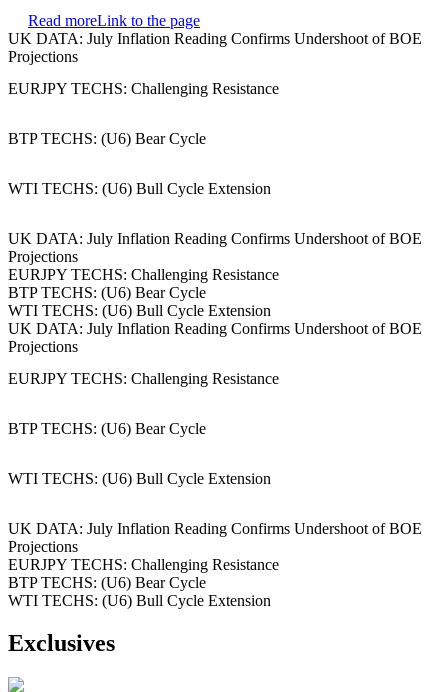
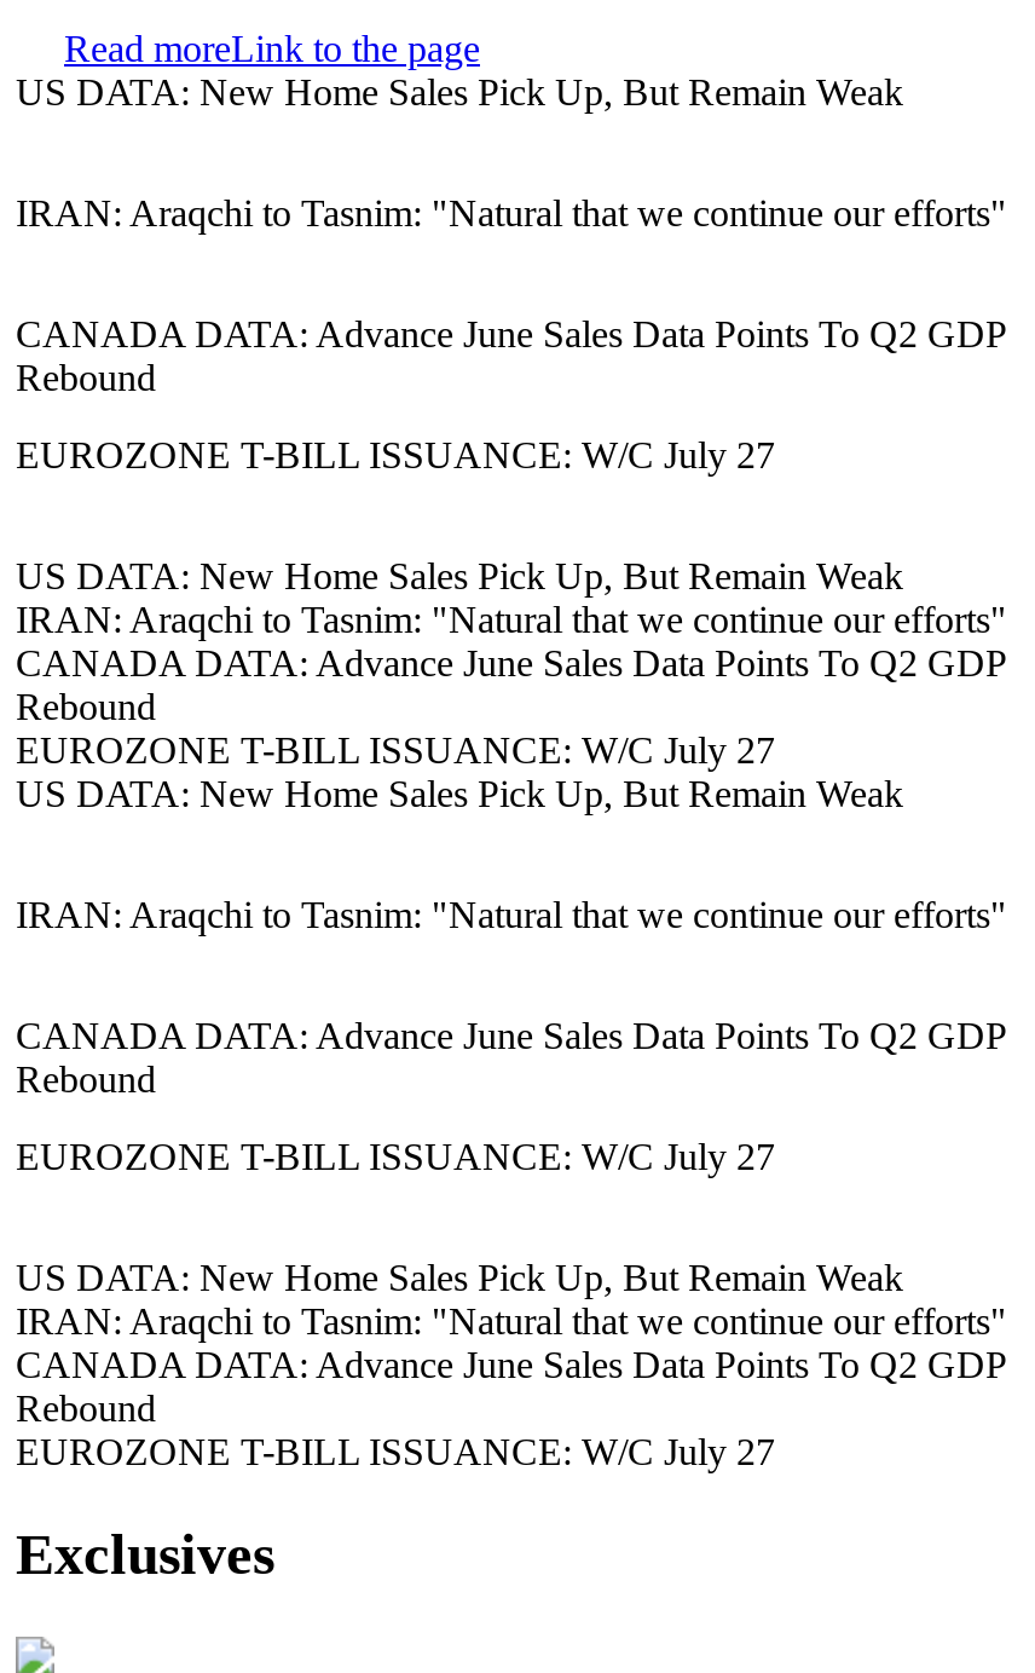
[8,30,422,65] UK DATA: July Inflation Reading Confirms Undershoot of BOE | Projections -> [16,72,903,113] US DATA: New Home Sales Pick Up, But Remain Weak
[8,80,279,97] EURJPY TECHS: Challenging Resistance -> [16,193,1007,234] IRAN: Araqchi to Tasnim: "Natural that we continue our efforts"
[8,130,206,147] BTP TECHS: (U6) Bear Cycle -> [16,314,1005,398] CANADA DATA: Advance June Sales Data Points To Q2 GDP | Rebound
[8,180,271,197] WTI TECHS: (U6) Bull Cycle Extension -> [16,435,775,476] EUROZONE T-BILL ISSUANCE: W/C July 27
[8,230,422,355] UK DATA: July Inflation Reading Confirms Undershoot of BOE | Projections | EURJPY TECHS: Challenging Resistance | BTP TECHS: (U6) Bear Cycle | WTI TECHS: (U6) Bull Cycle Extension | UK DATA: July Inflation Reading Confirms Undershoot of BOE | Projections -> [16,556,1007,815] US DATA: New Home Sales Pick Up, But Remain Weak | IRAN: Araqchi to Tasnim: "Natural that we continue our efforts" | CANADA DATA: Advance June Sales Data Points To Q2 GDP | Rebound | EUROZONE T-BILL ISSUANCE: W/C July 27 | US DATA: New Home Sales Pick Up, But Remain Weak
[8,370,279,387] EURJPY TECHS: Challenging Resistance -> [16,894,1007,936] IRAN: Araqchi to Tasnim: "Natural that we continue our efforts"
[8,420,206,437] BTP TECHS: (U6) Bear Cycle -> [16,1015,1005,1100] CANADA DATA: Advance June Sales Data Points To Q2 GDP | Rebound
[8,470,271,487] WTI TECHS: (U6) Bull Cycle Extension -> [16,1136,775,1178] EUROZONE T-BILL ISSUANCE: W/C July 27
[8,520,422,609] UK DATA: July Inflation Reading Confirms Undershoot of BOE | Projections | EURJPY TECHS: Challenging Resistance | BTP TECHS: (U6) Bear Cycle | WTI TECHS: (U6) Bull Cycle Extension -> [16,1257,1007,1473] US DATA: New Home Sales Pick Up, But Remain Weak | IRAN: Araqchi to Tasnim: "Natural that we continue our efforts" | CANADA DATA: Advance June Sales Data Points To Q2 GDP | Rebound | EUROZONE T-BILL ISSUANCE: W/C July 27

